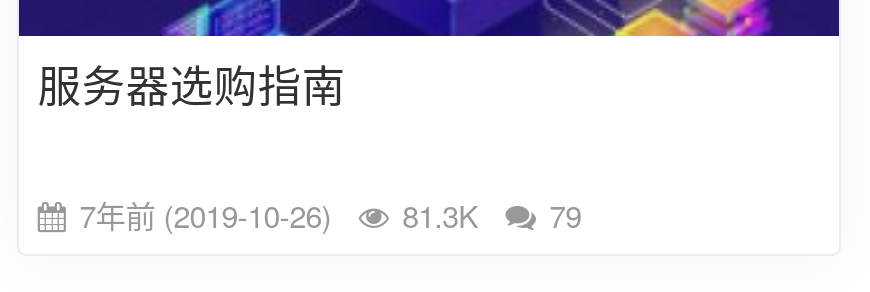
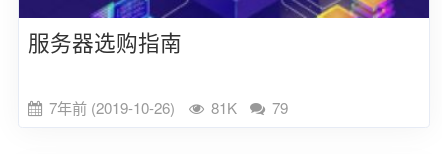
[71,194,581,236] 7年前 (2019-10-26) 81.3K 79 -> [45,97,288,118] 7年前 (2019-10-26) 81K 79

